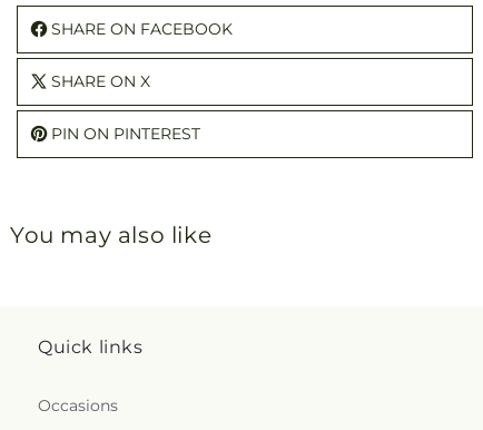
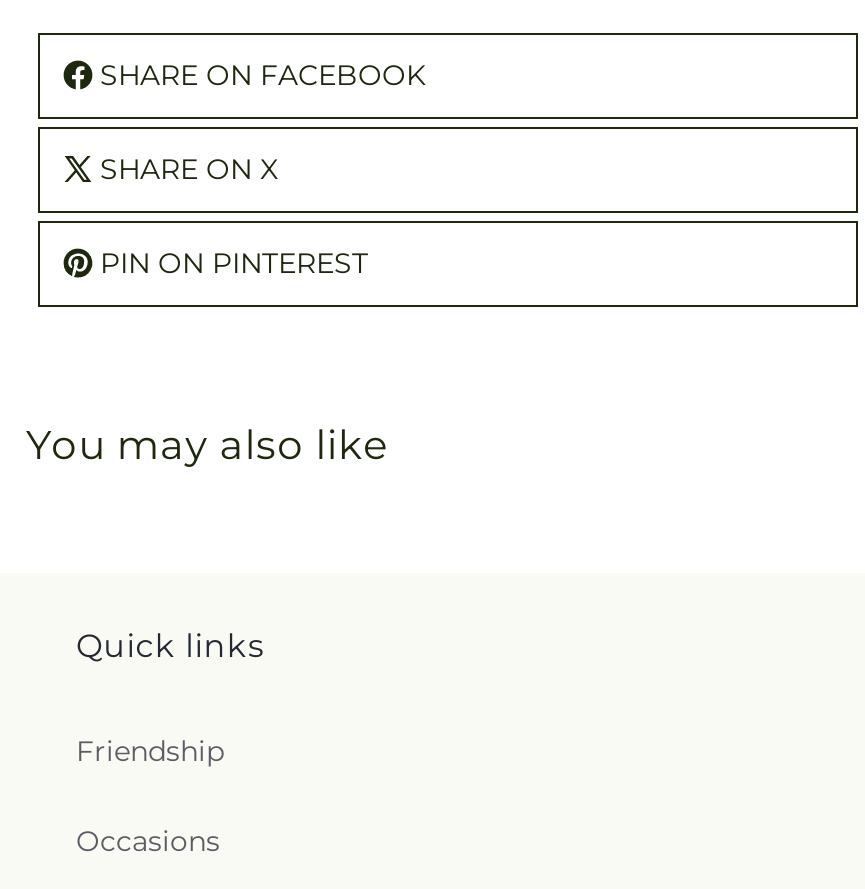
none -> [76,734,224,770] Friendship

